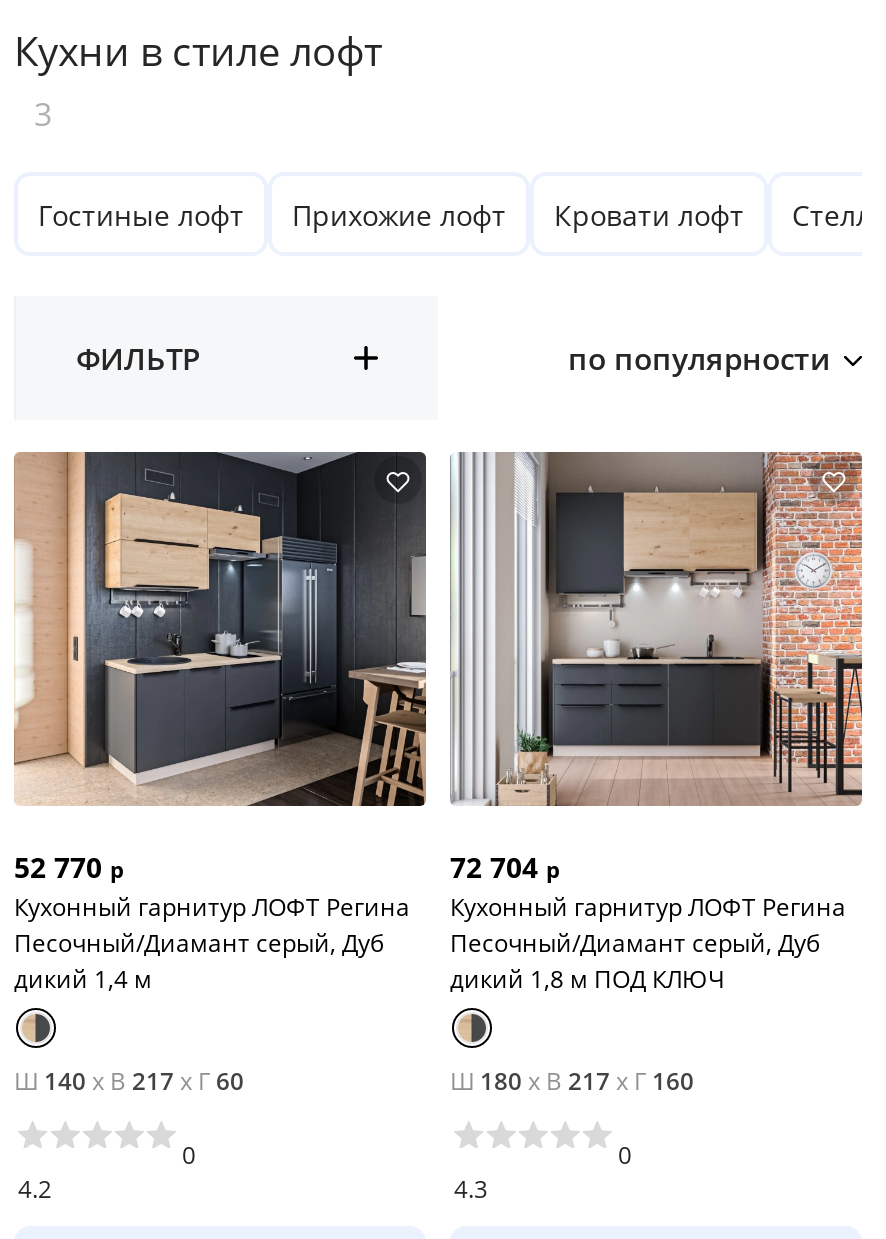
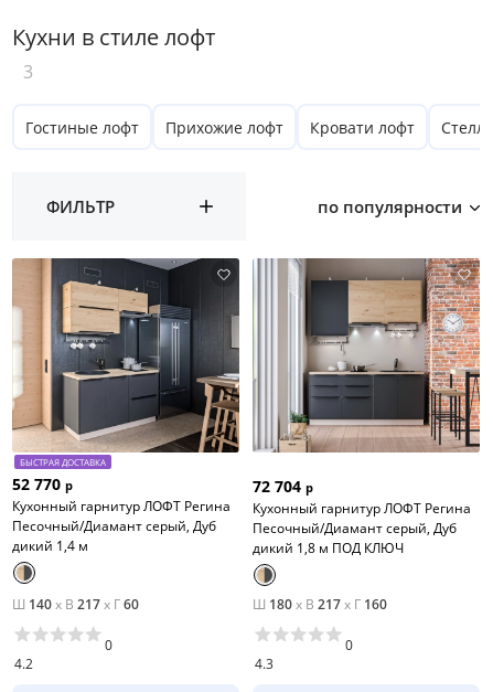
none -> [20,456,106,468] БЫСТРАЯ ДОСТАВКА

